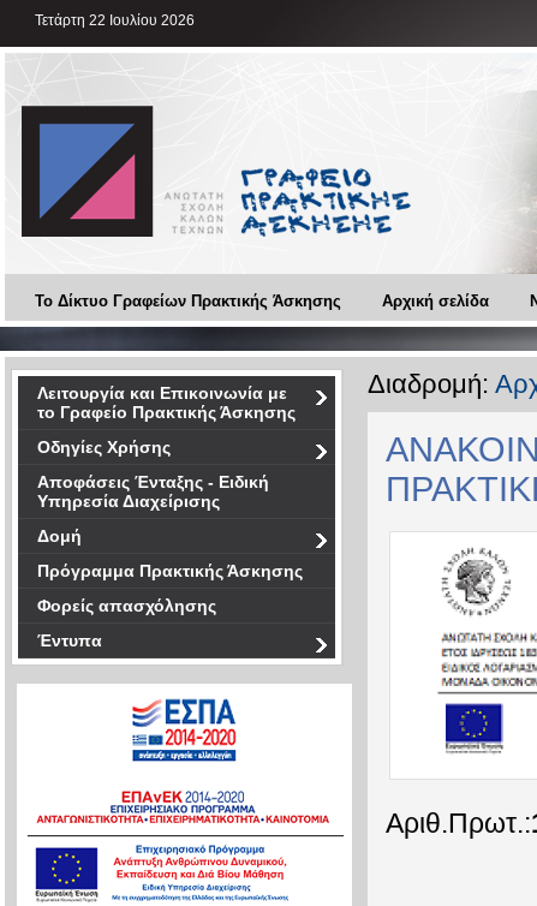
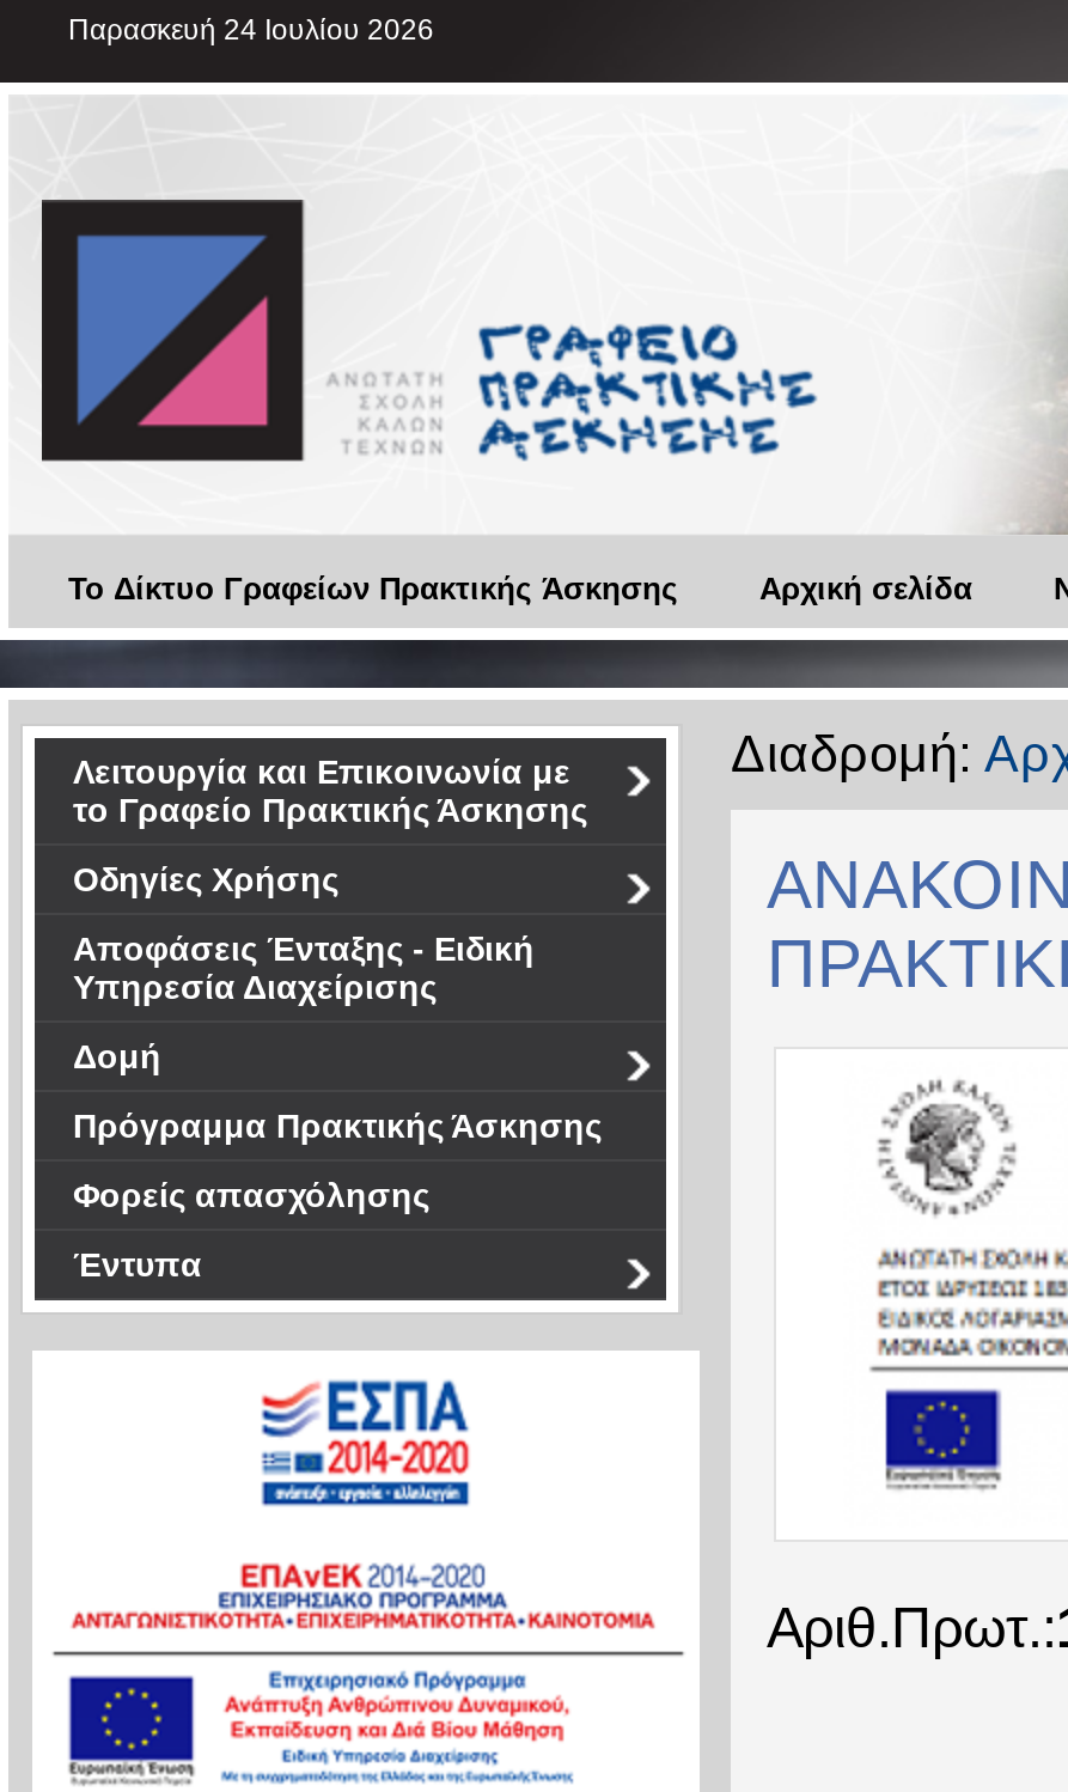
[35,12,195,29] Τετάρτη 22 Ιουλίου 2026 -> [68,13,434,47] Παρασκευή 24 Ιουλίου 2026

